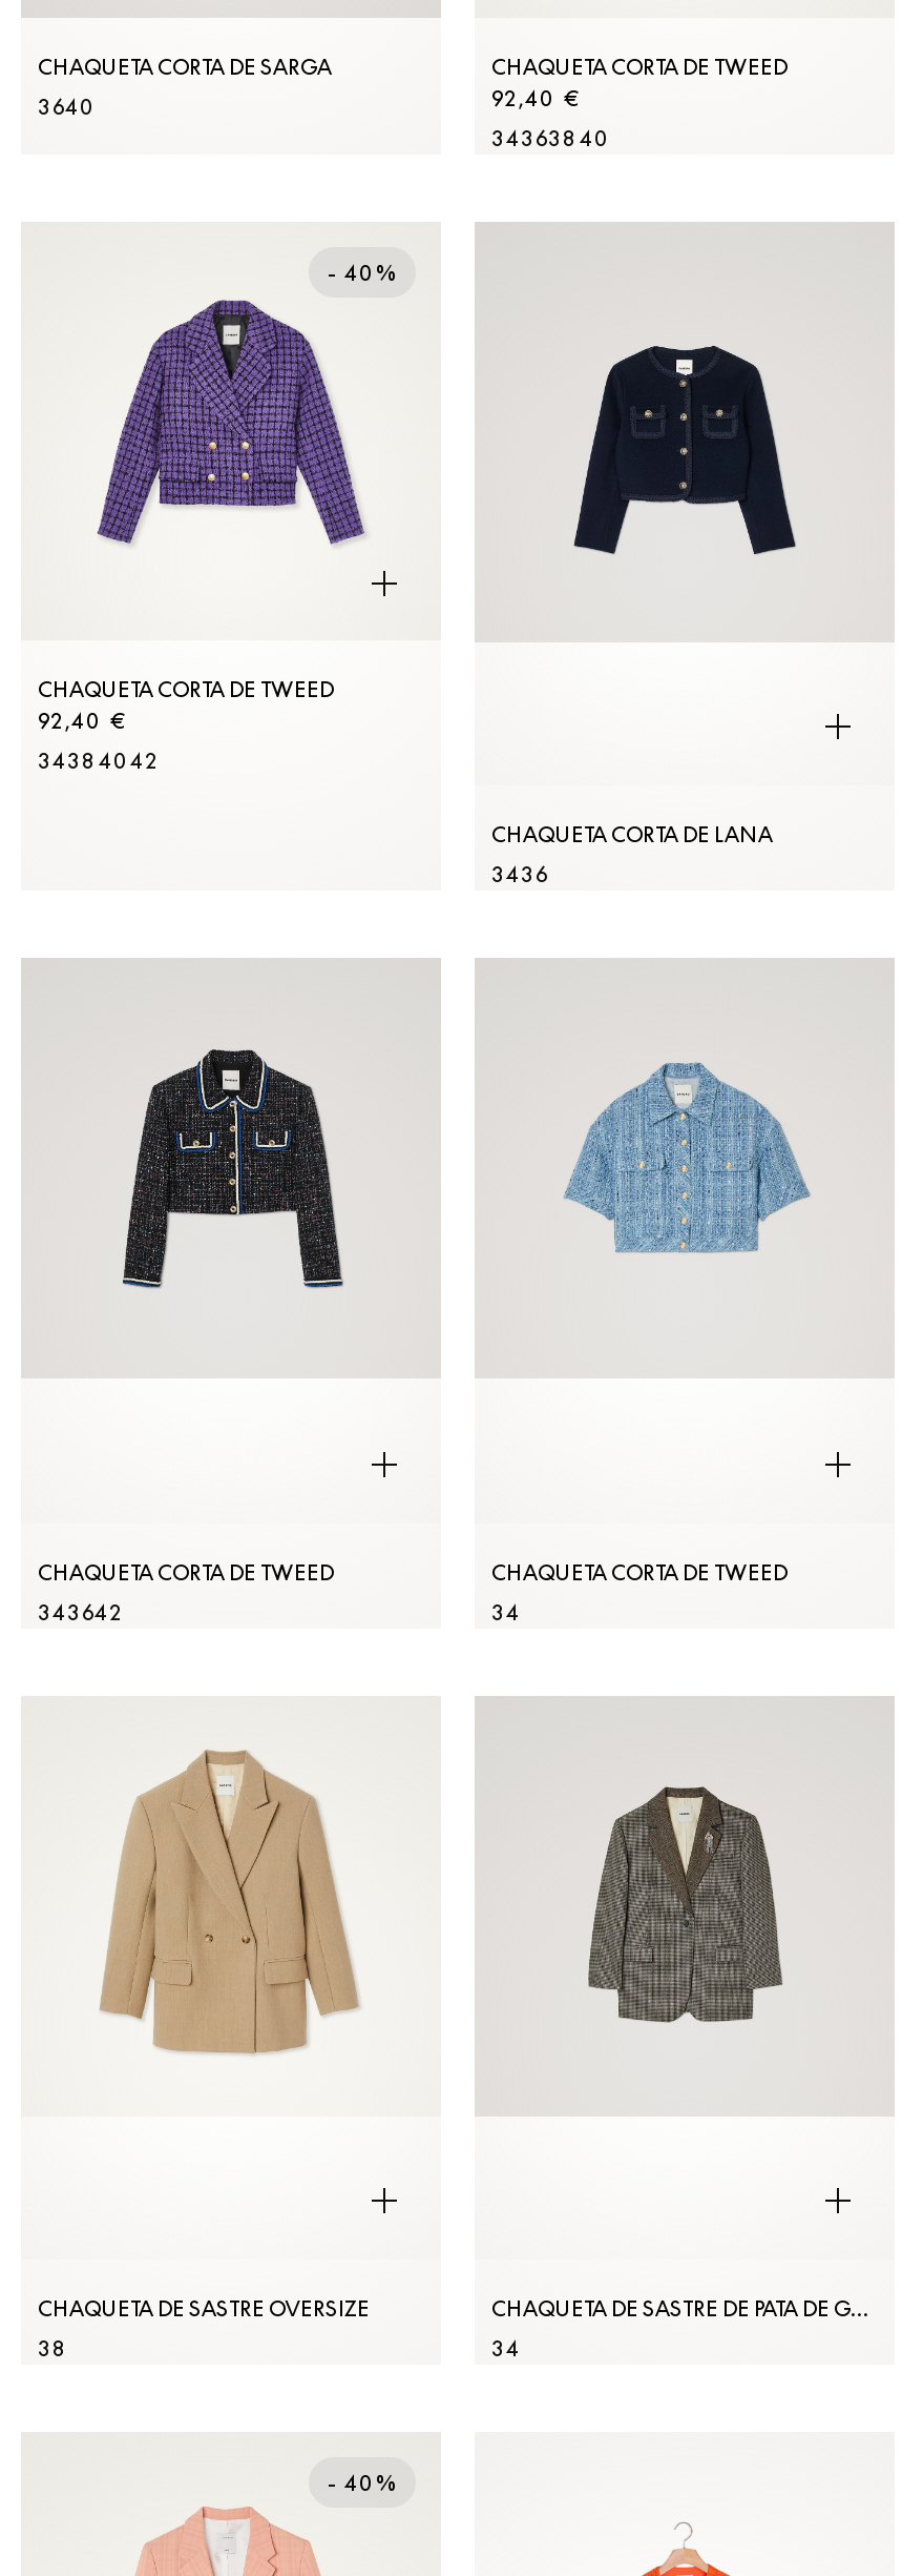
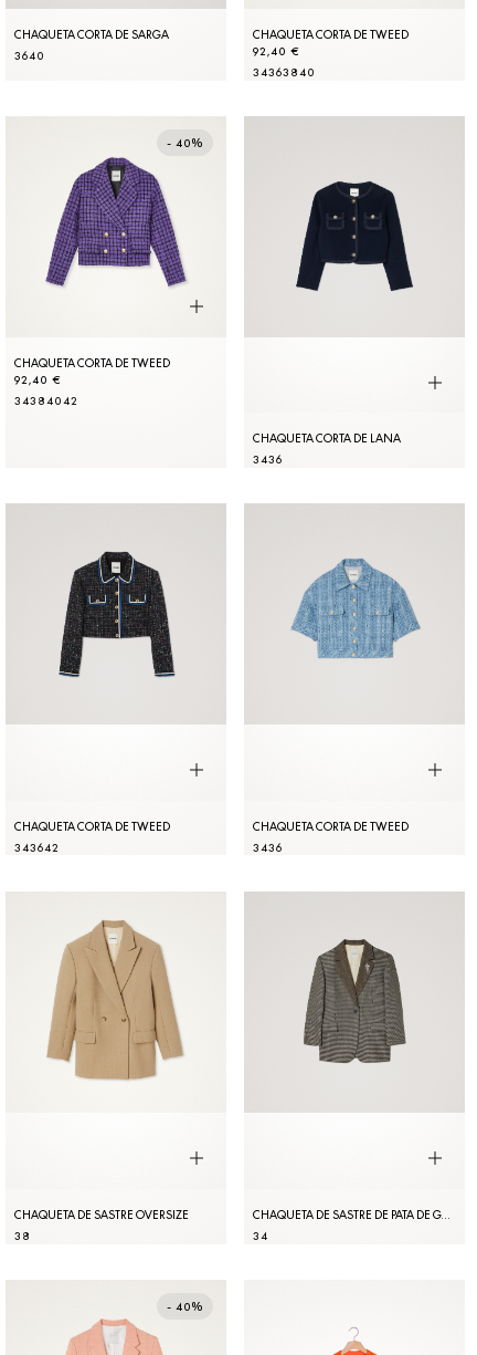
[491,1598,521,1623] 34 -> [253,841,283,854] 3436

